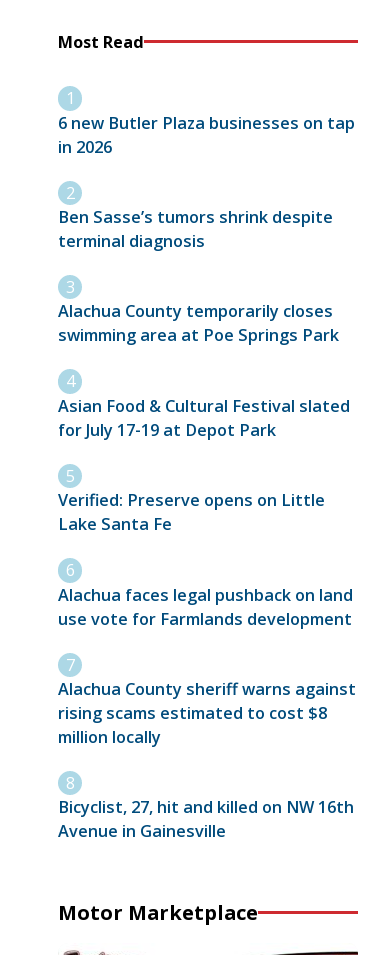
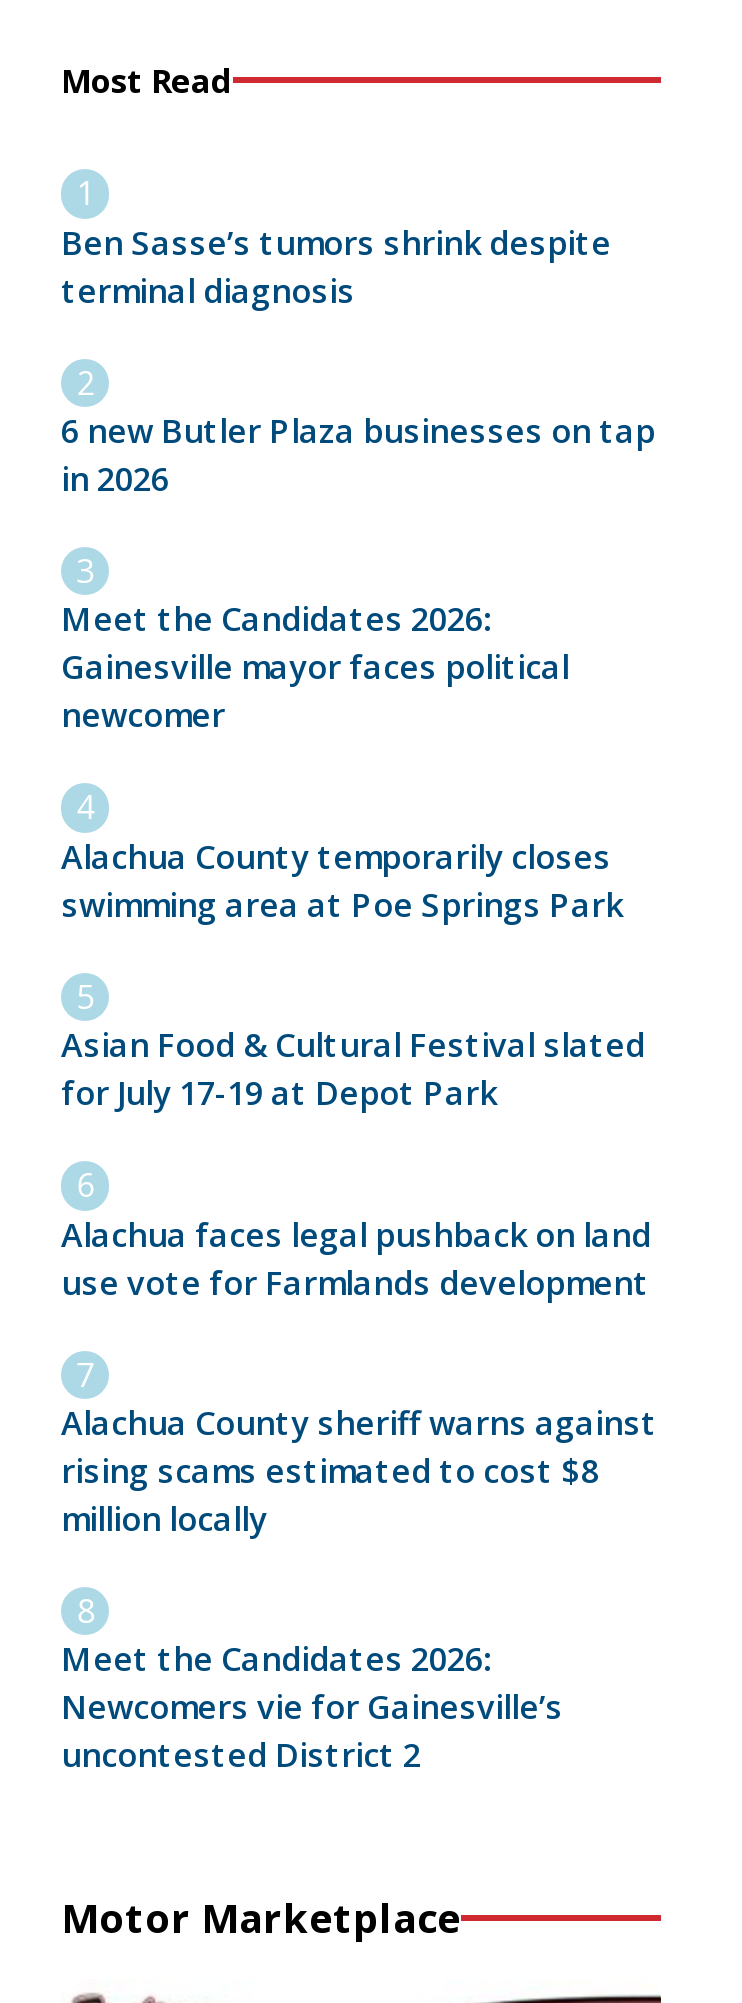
moved [58,111,355,157] -> [61,409,655,501]: 6 new Butler Plaza businesses on tap | in 2026
none -> [61,598,569,738] Meet the Candidates 2026: | Gainesville mayor faces political | newcomer
moved [58,206,333,252] -> [61,220,611,312]: Ben Sasse’s tumors shrink despite | terminal diagnosis
moved [58,300,350,441] -> [61,835,645,1115]: Alachua County temporarily closes | swimming area at Poe Springs Park | Asian Food & Cultural Festival slated | for July 17-19 at Depot Park
[58,489,325,535] Verified: Preserve opens on Little | Lake Santa Fe -> none
[58,796,354,842] Bicyclist, 27, hit and killed on NW 16th | Avenue in Gainesville -> [61,1638,563,1778] Meet the Candidates 2026: | Newcomers vie for Gainesville’s | uncontested District 2

